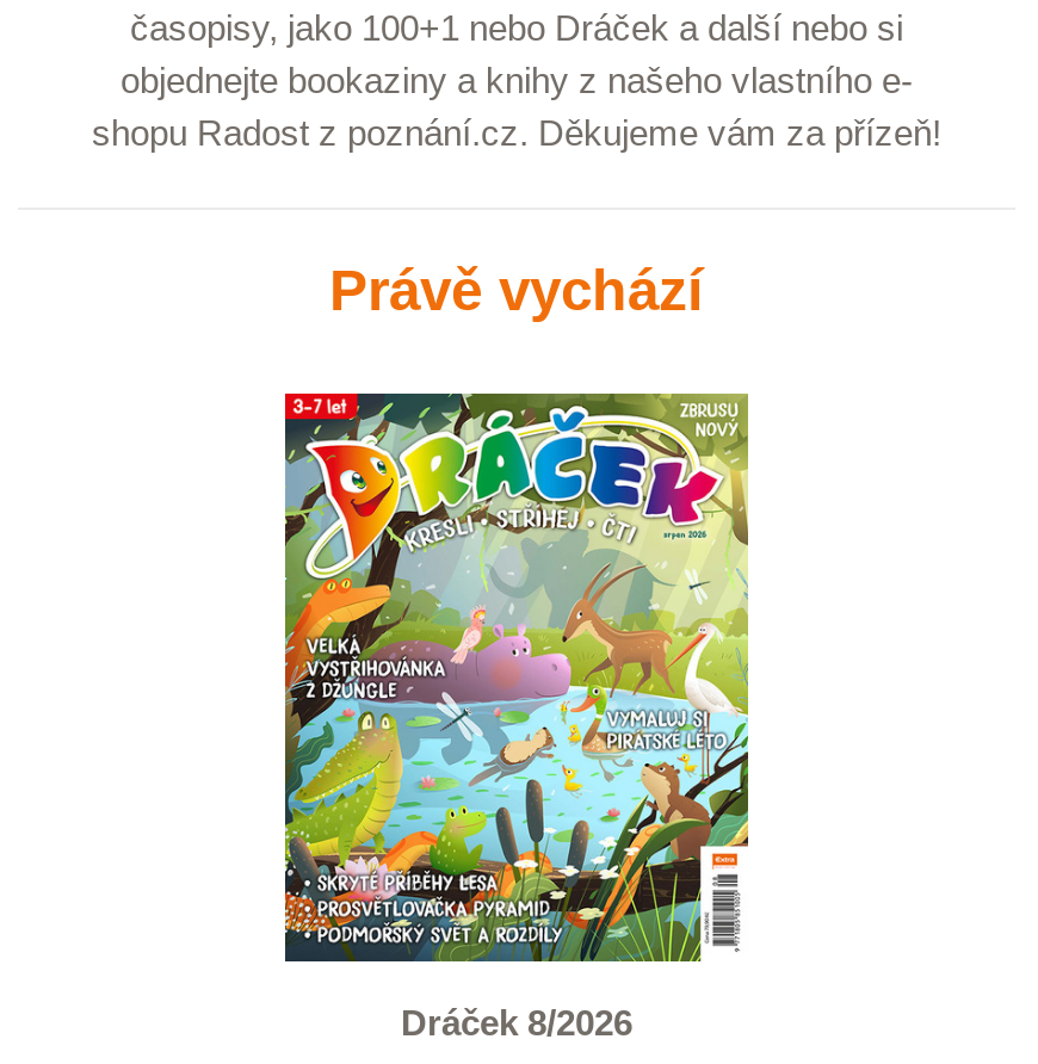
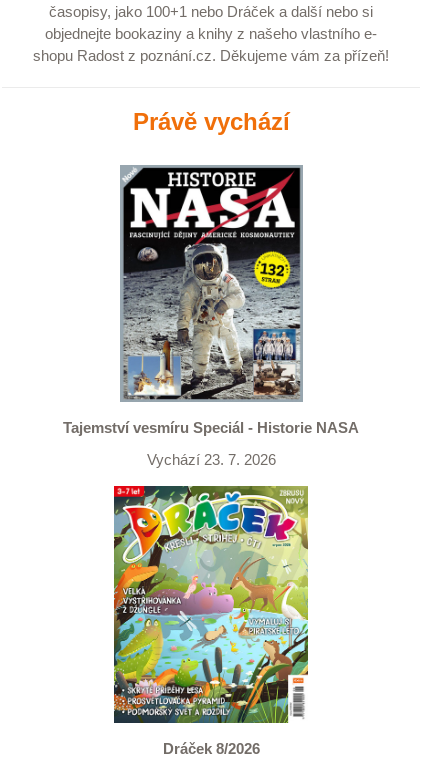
none -> [63,164,359,468] [image] | Tajemství vesmíru Speciál - Historie NASA | Vychází 23. 7. 2026

